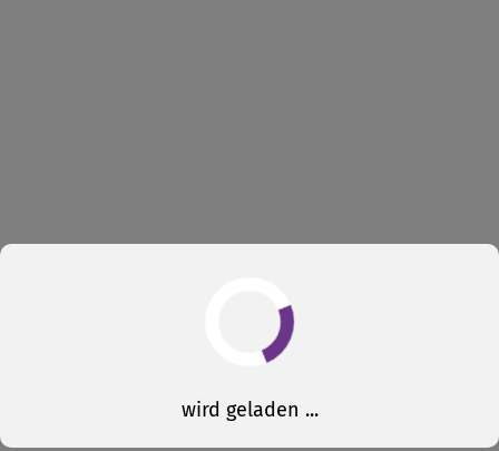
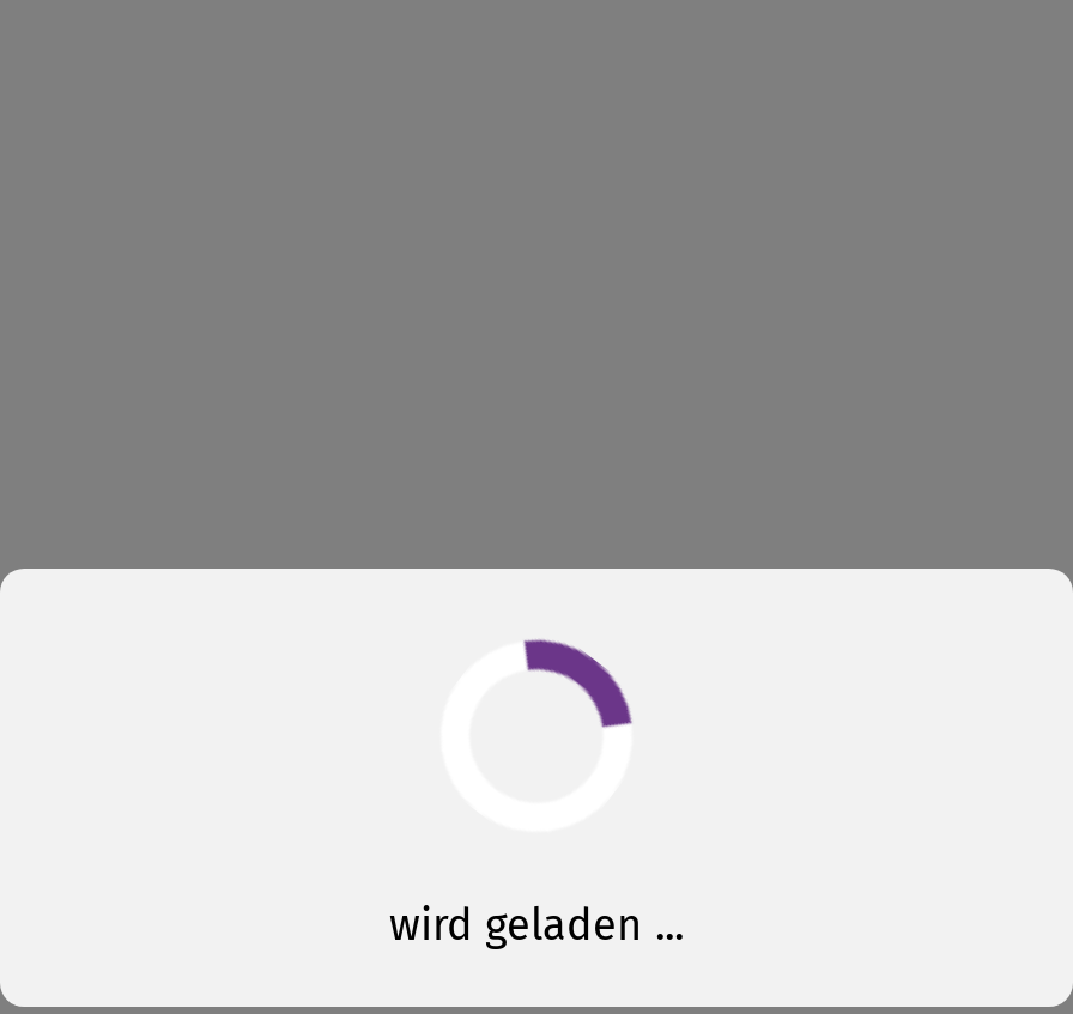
[244,276,296,364] [image] -> [522,636,635,825] [image]

